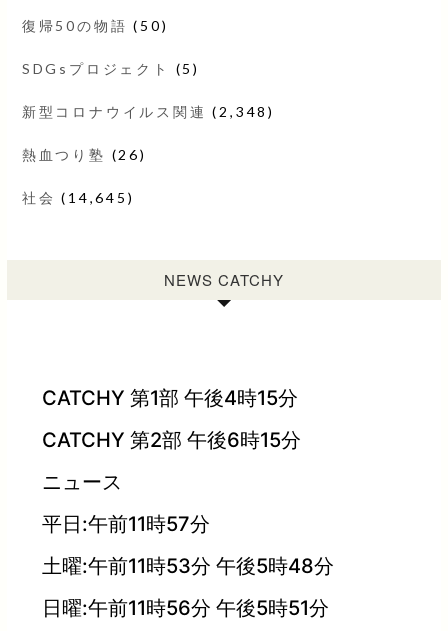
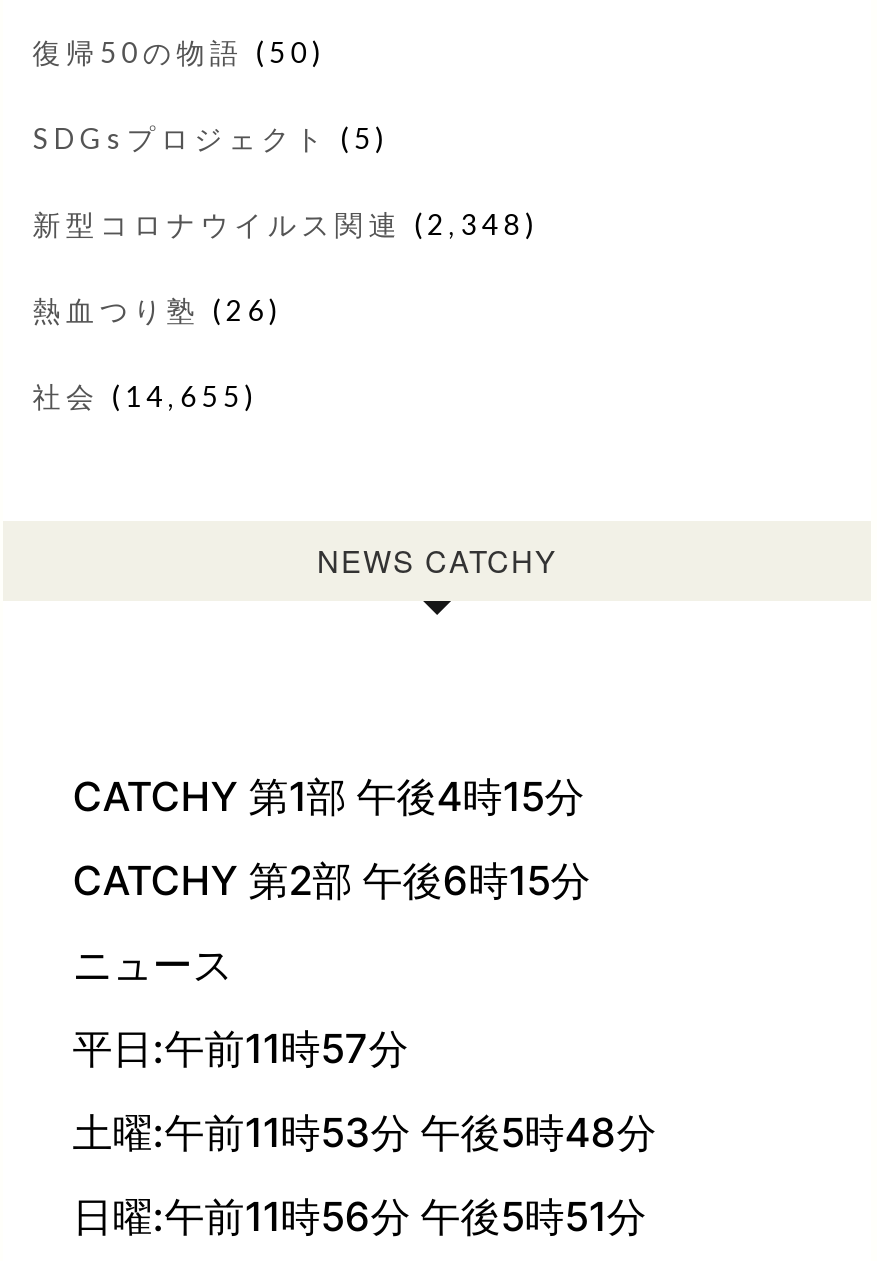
[22,189,134,206] 社会(14,645) -> [32,379,258,413] 社会(14,655)

